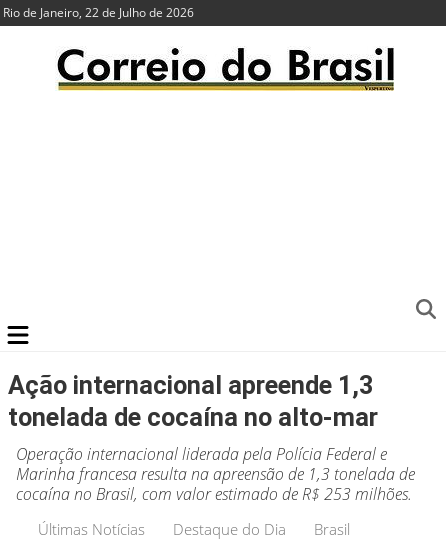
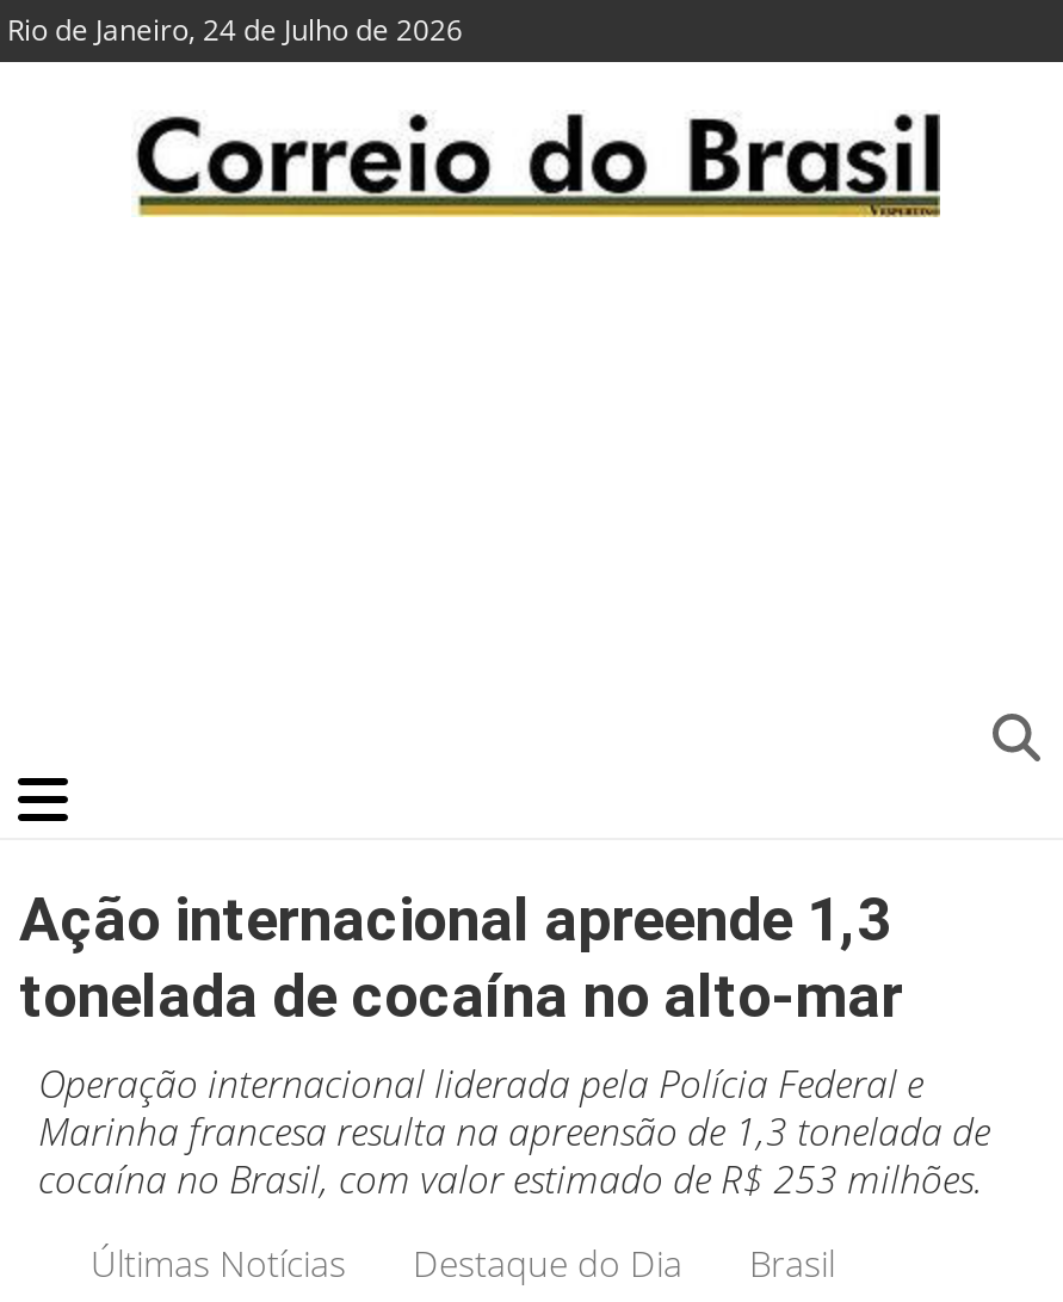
[3,4,194,21] Rio de Janeiro, 22 de Julho de 2026 -> [7,10,463,50] Rio de Janeiro, 24 de Julho de 2026

